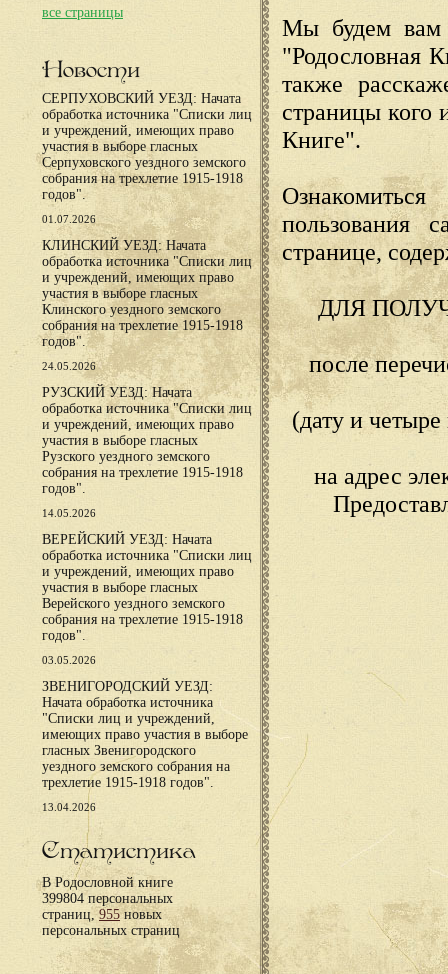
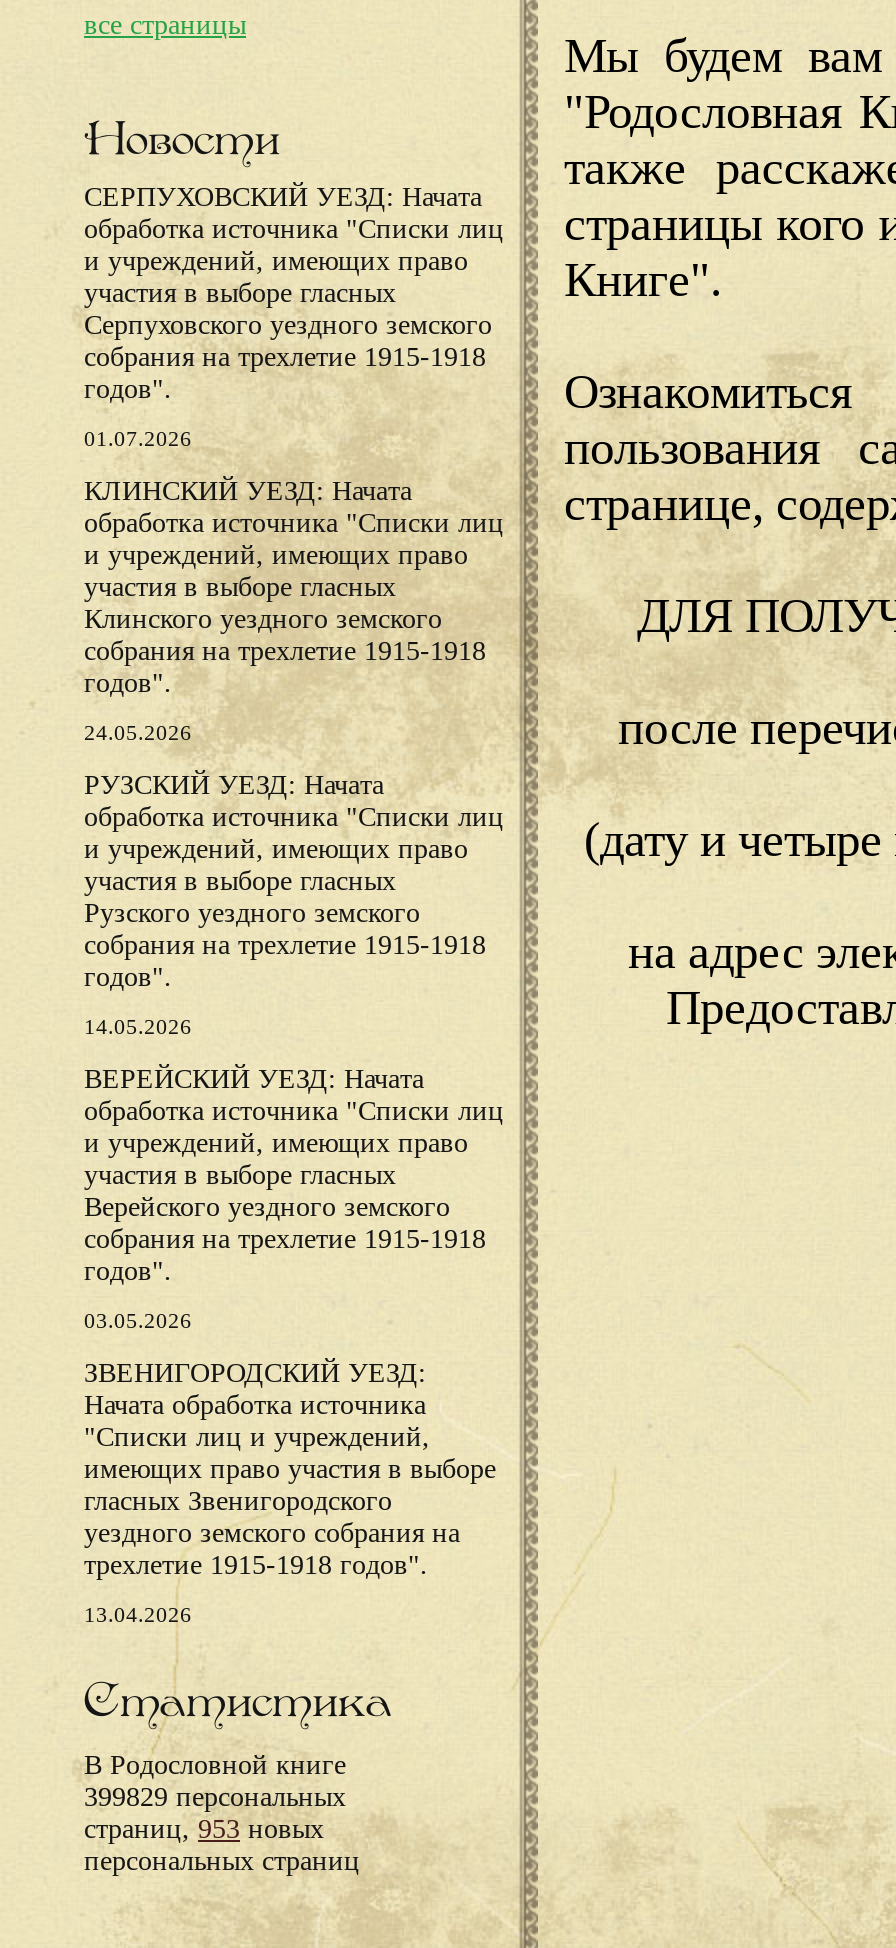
[42,891,173,906] 399804 персональных -> [84,1782,346,1812] 399829 персональных
[42,907,162,922] страниц, 955 новых -> [84,1814,324,1844] страниц, 953 новых

